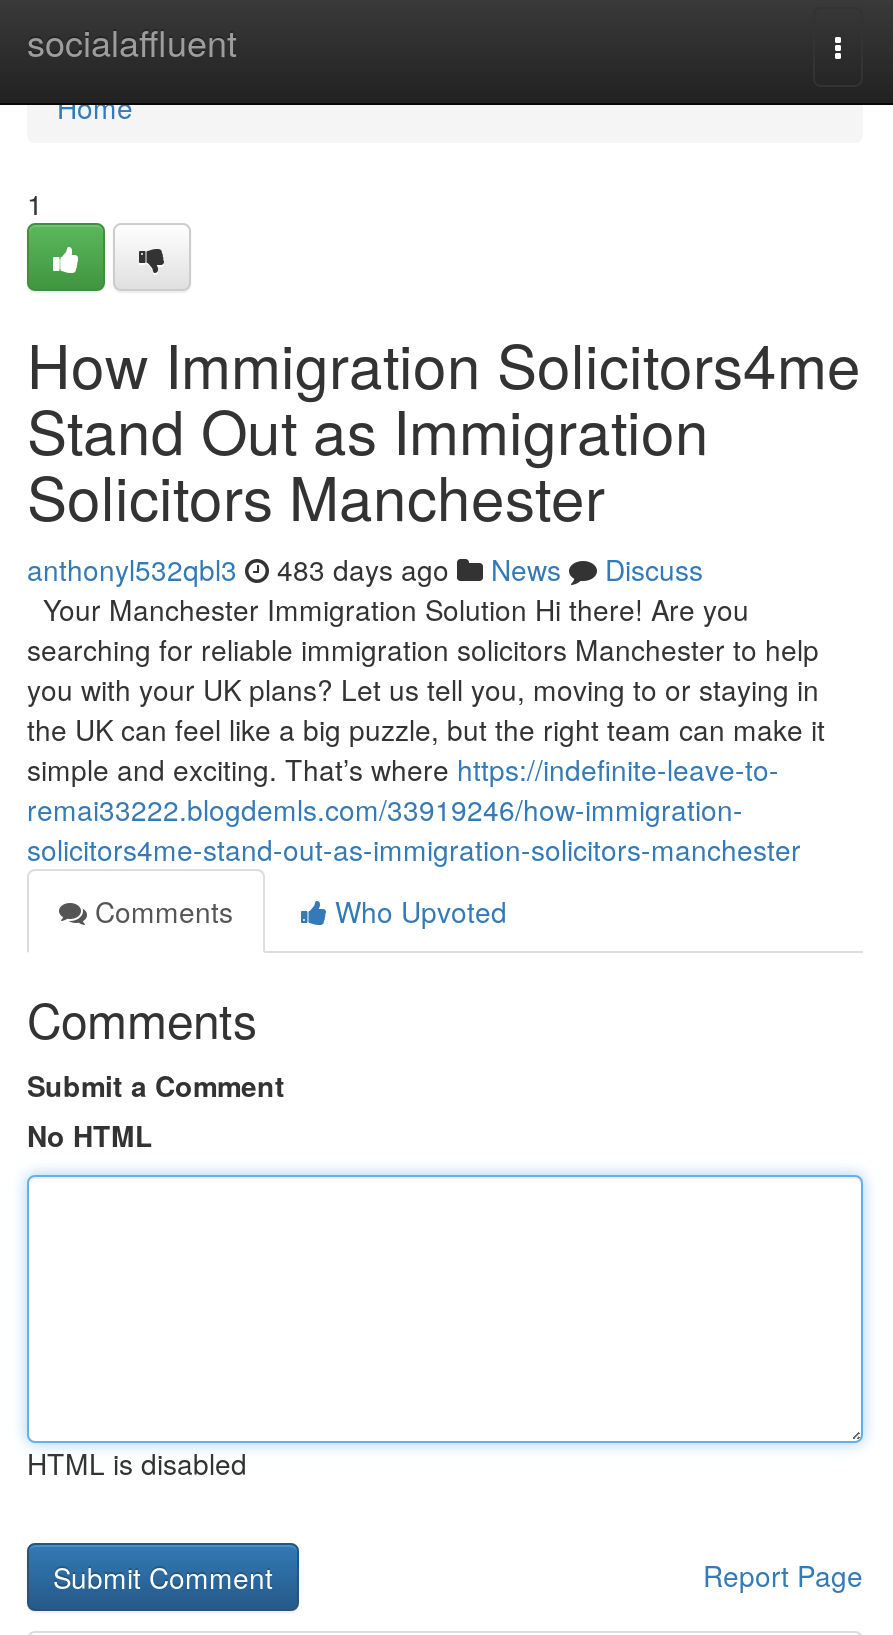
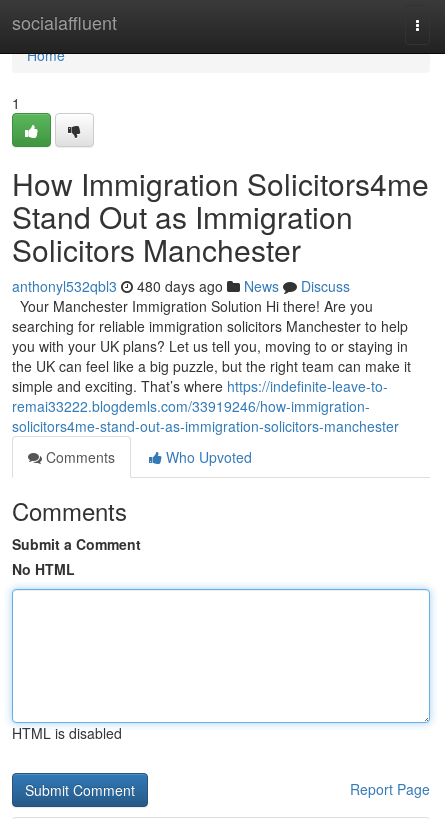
[27,549,703,589] anthonyl532qbl3 483 days ago News Discuss -> [12,276,350,296] anthonyl532qbl3 480 days ago News Discuss

